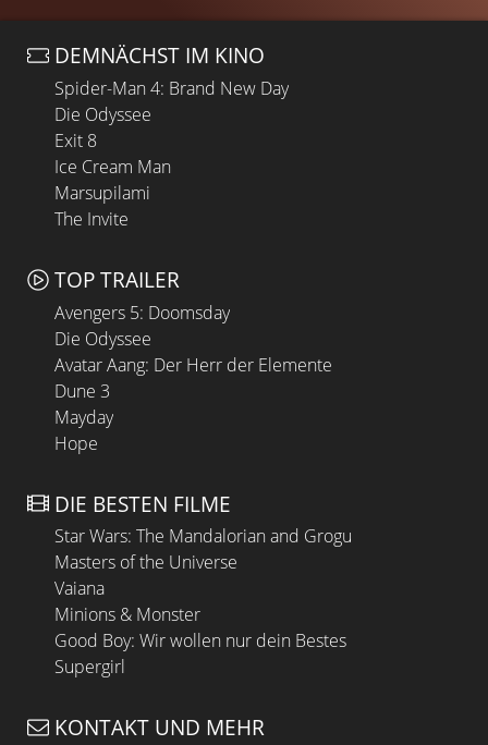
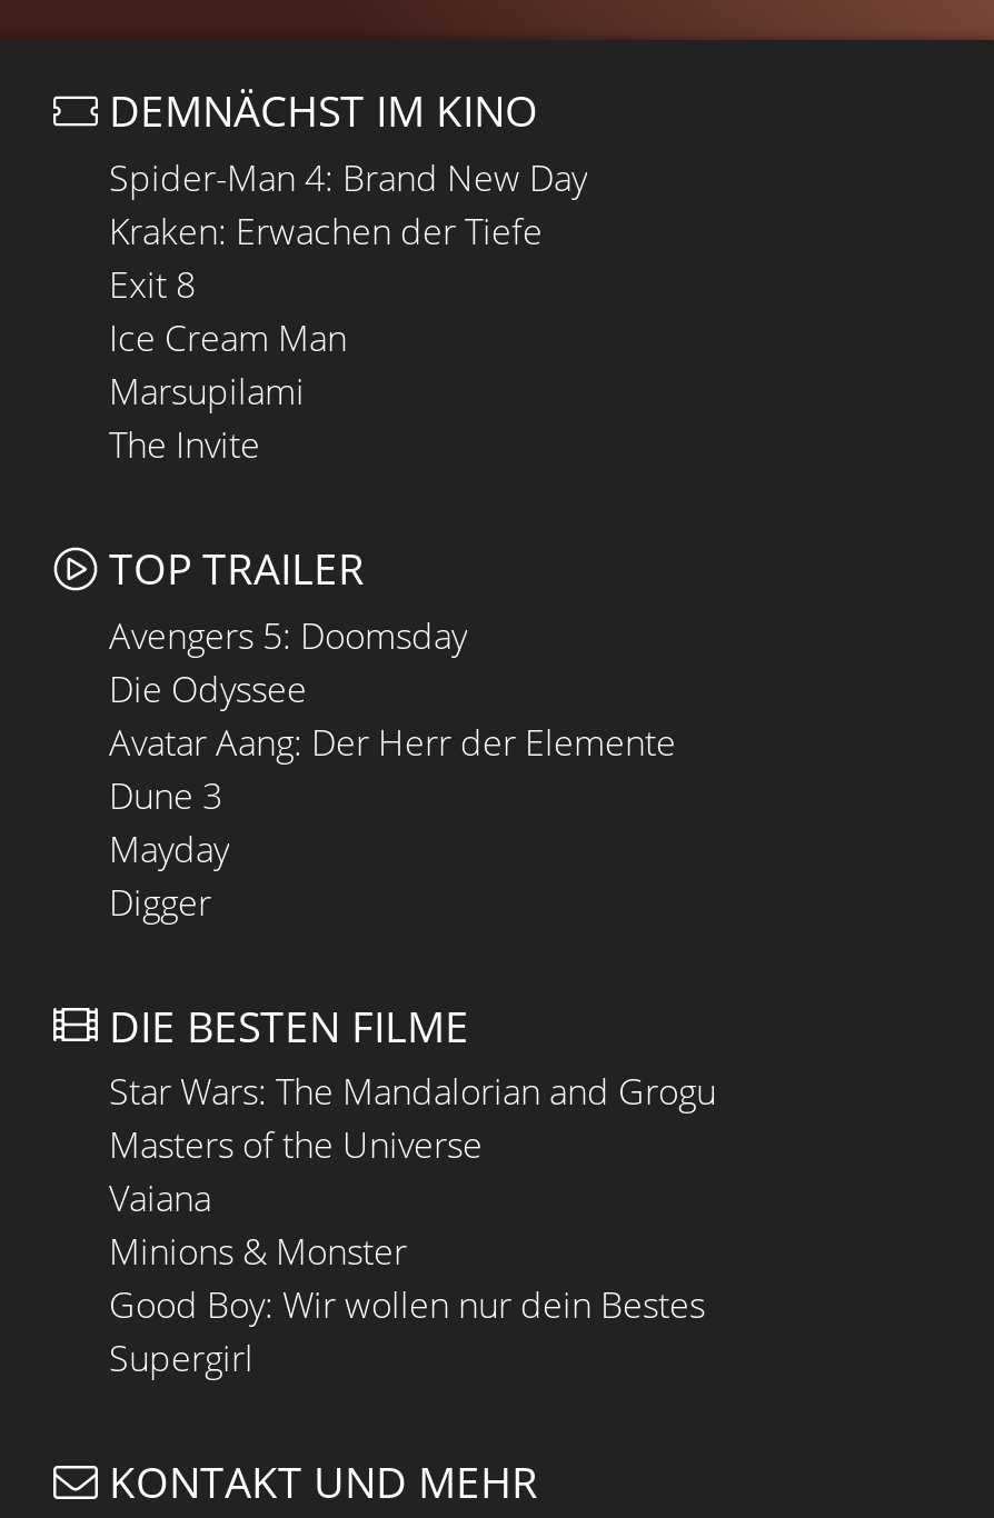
[54,102,151,126] Die Odyssee -> [109,206,543,255] Kraken: Erwachen der Tiefe
[54,431,98,455] Hope -> [109,877,211,926] Digger

